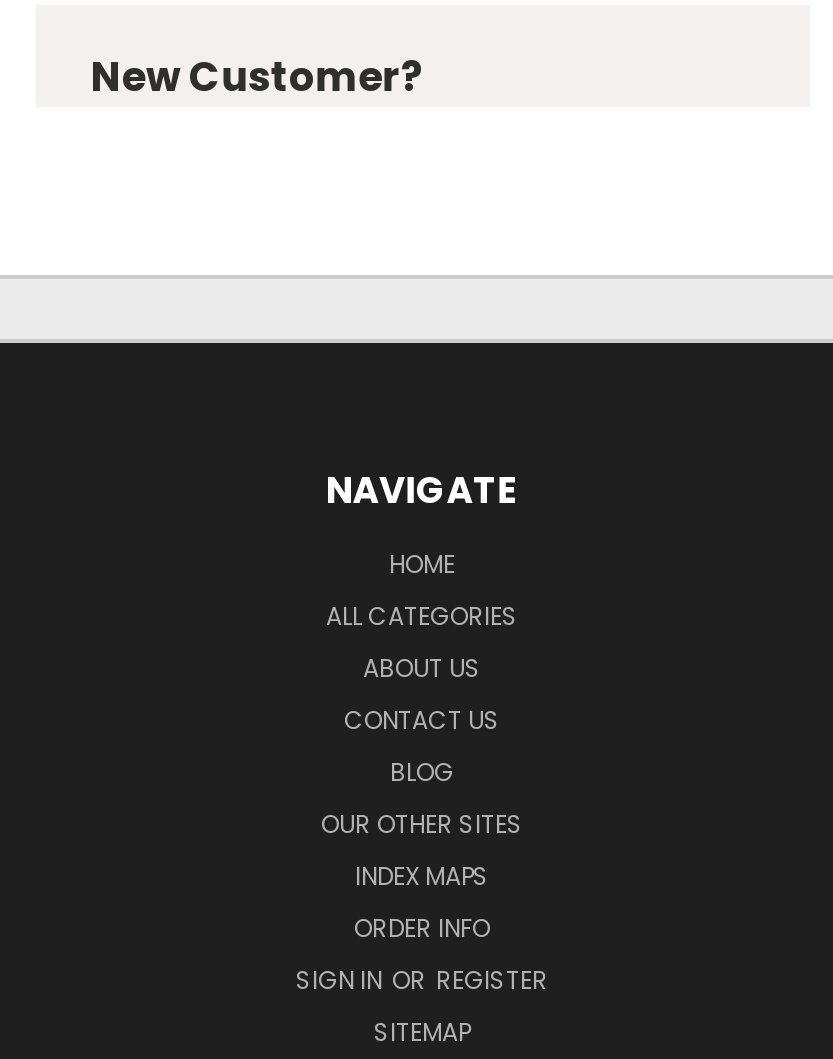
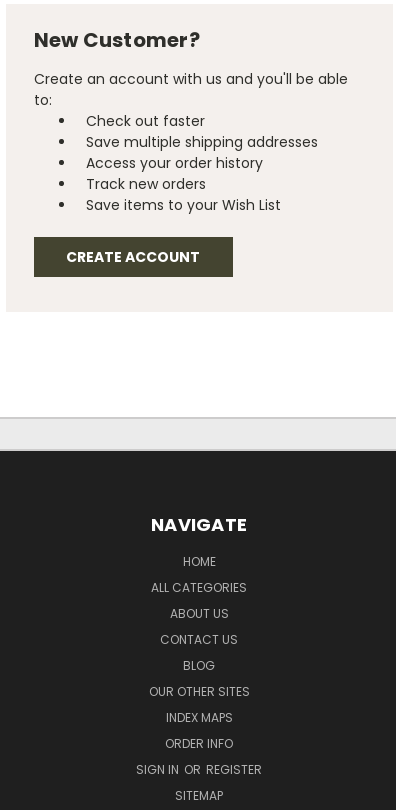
none -> [33,69,347,267] Create an account with us and you'll be able | to: | Check out faster | Save multiple shipping addresses | Access your order history | Track new orders | Save items to your Wish List | CREATE ACCOUNT

